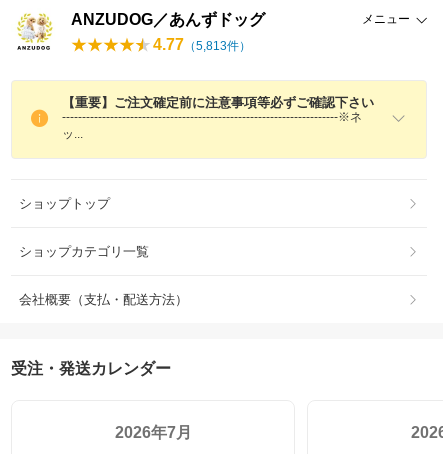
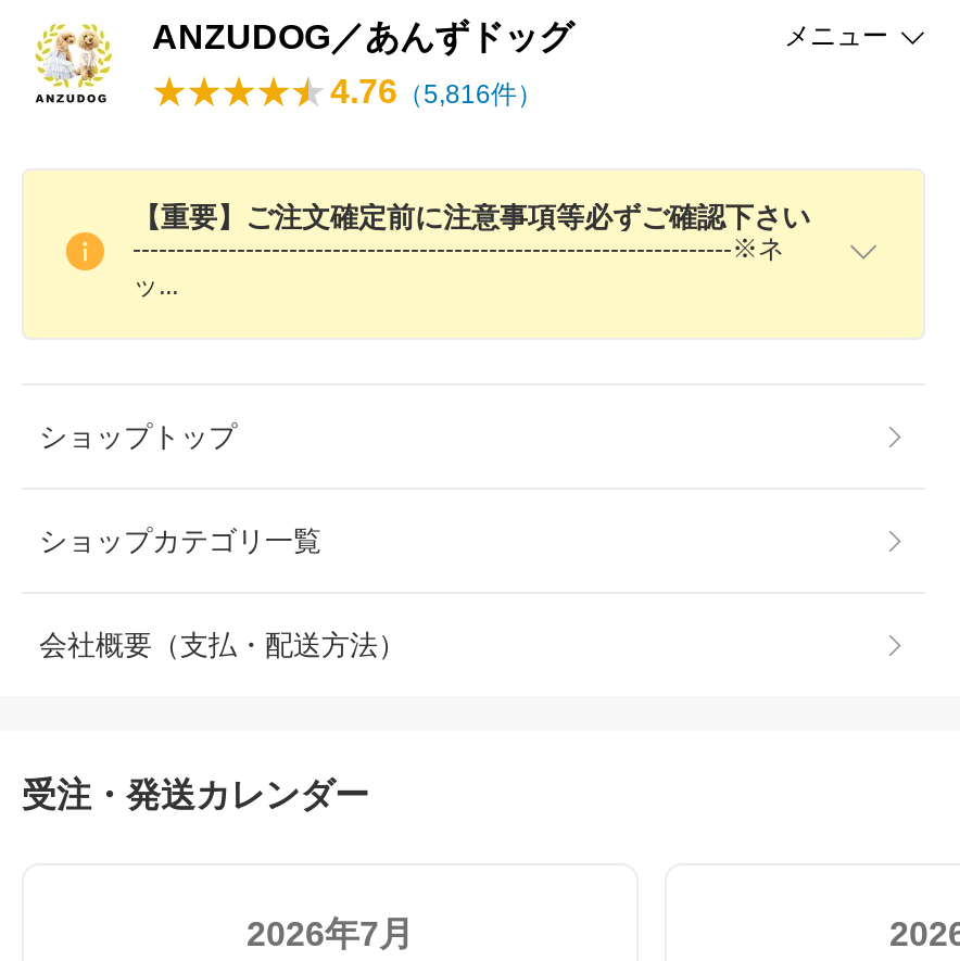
[153,36,251,53] 4.77（5,813件） -> [330,73,543,110] 4.76（5,816件）

